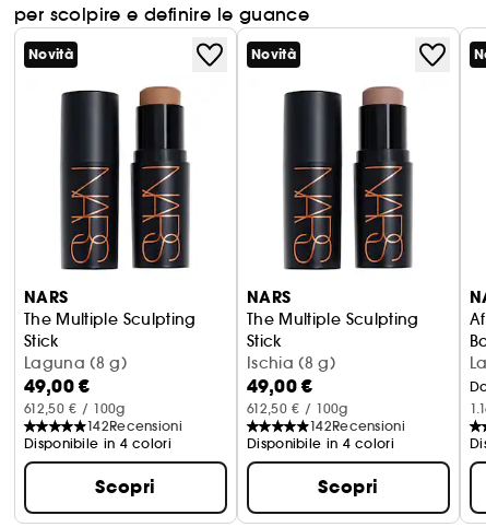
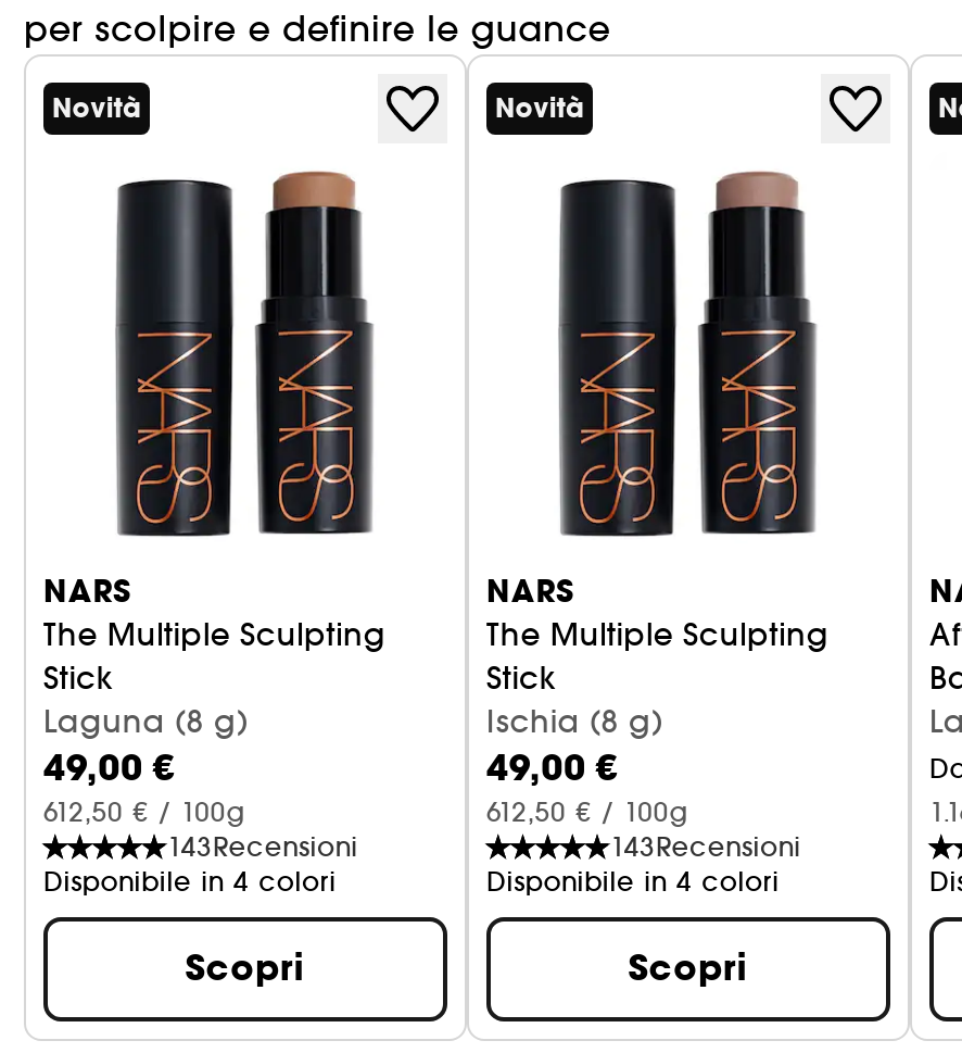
[86,418,182,434] 142Recensioni -> [167,831,358,863] 143Recensioni
[309,418,405,434] 142Recensioni -> [610,831,801,863] 143Recensioni

